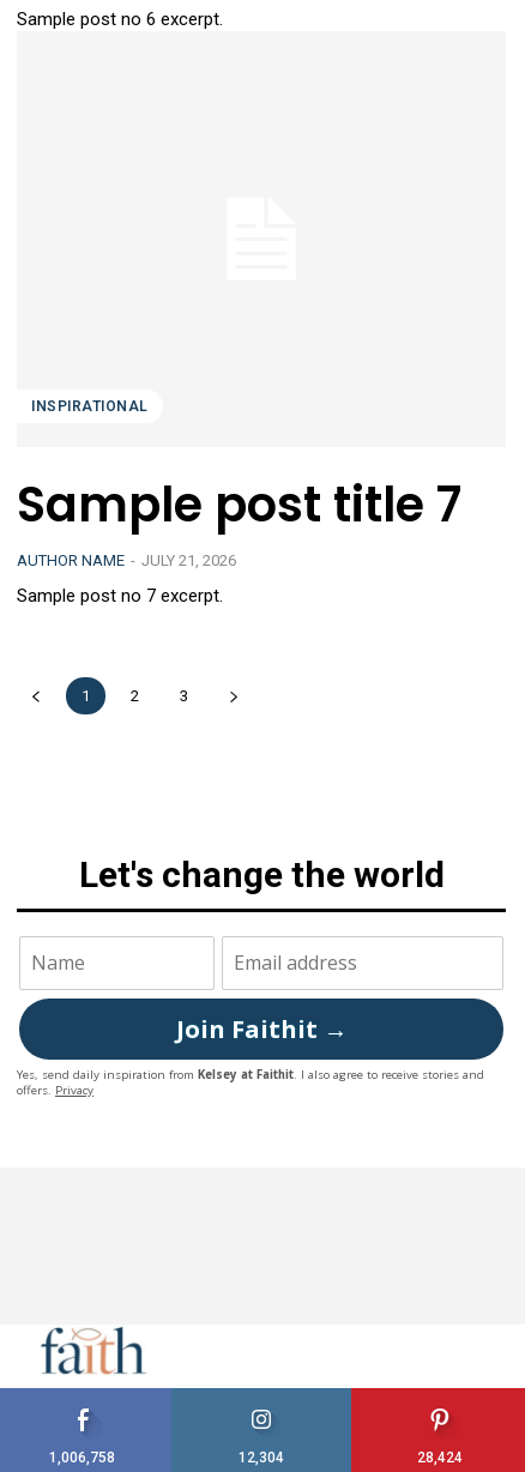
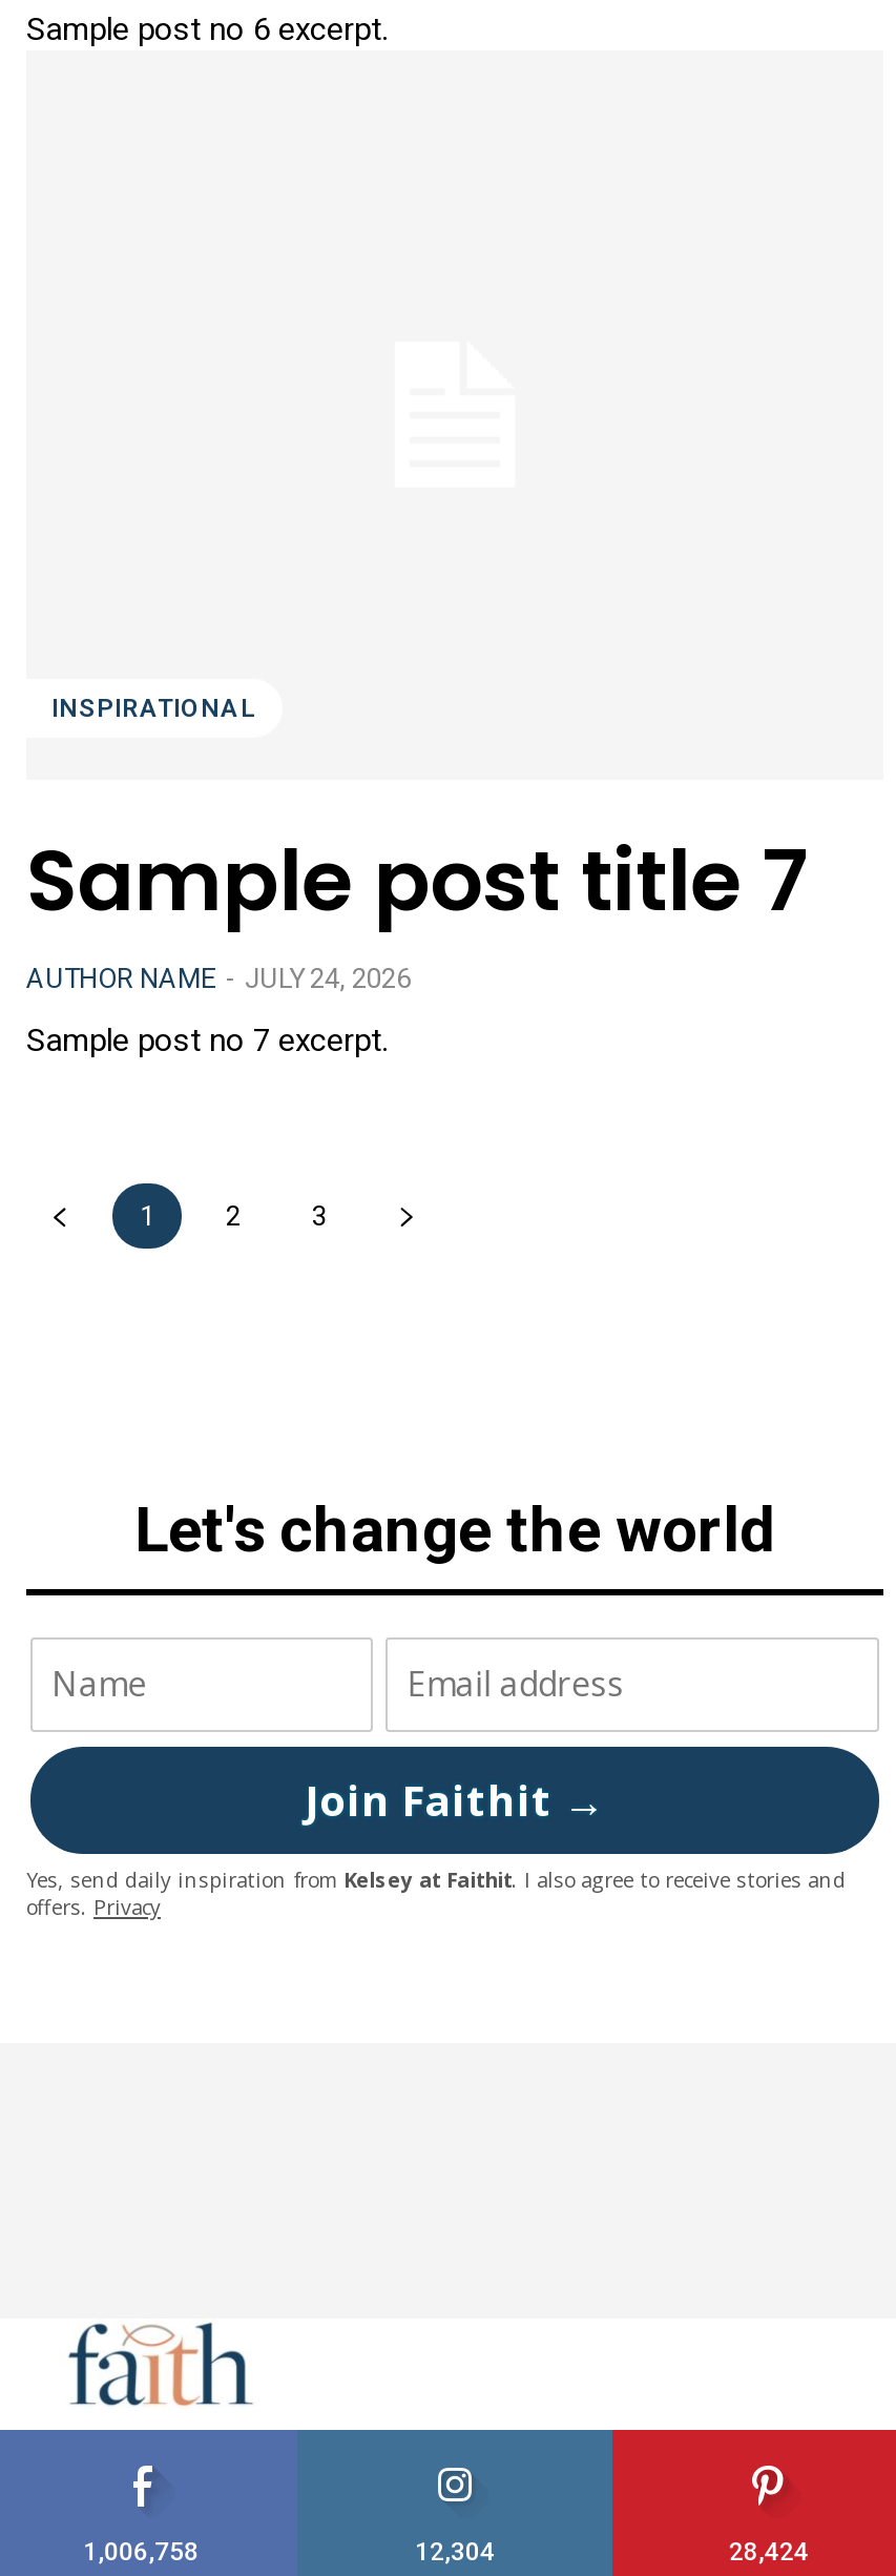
[17,551,236,569] AUTHOR NAME - JULY 21, 2026 -> [26,962,411,994] AUTHOR NAME - JULY 24, 2026

